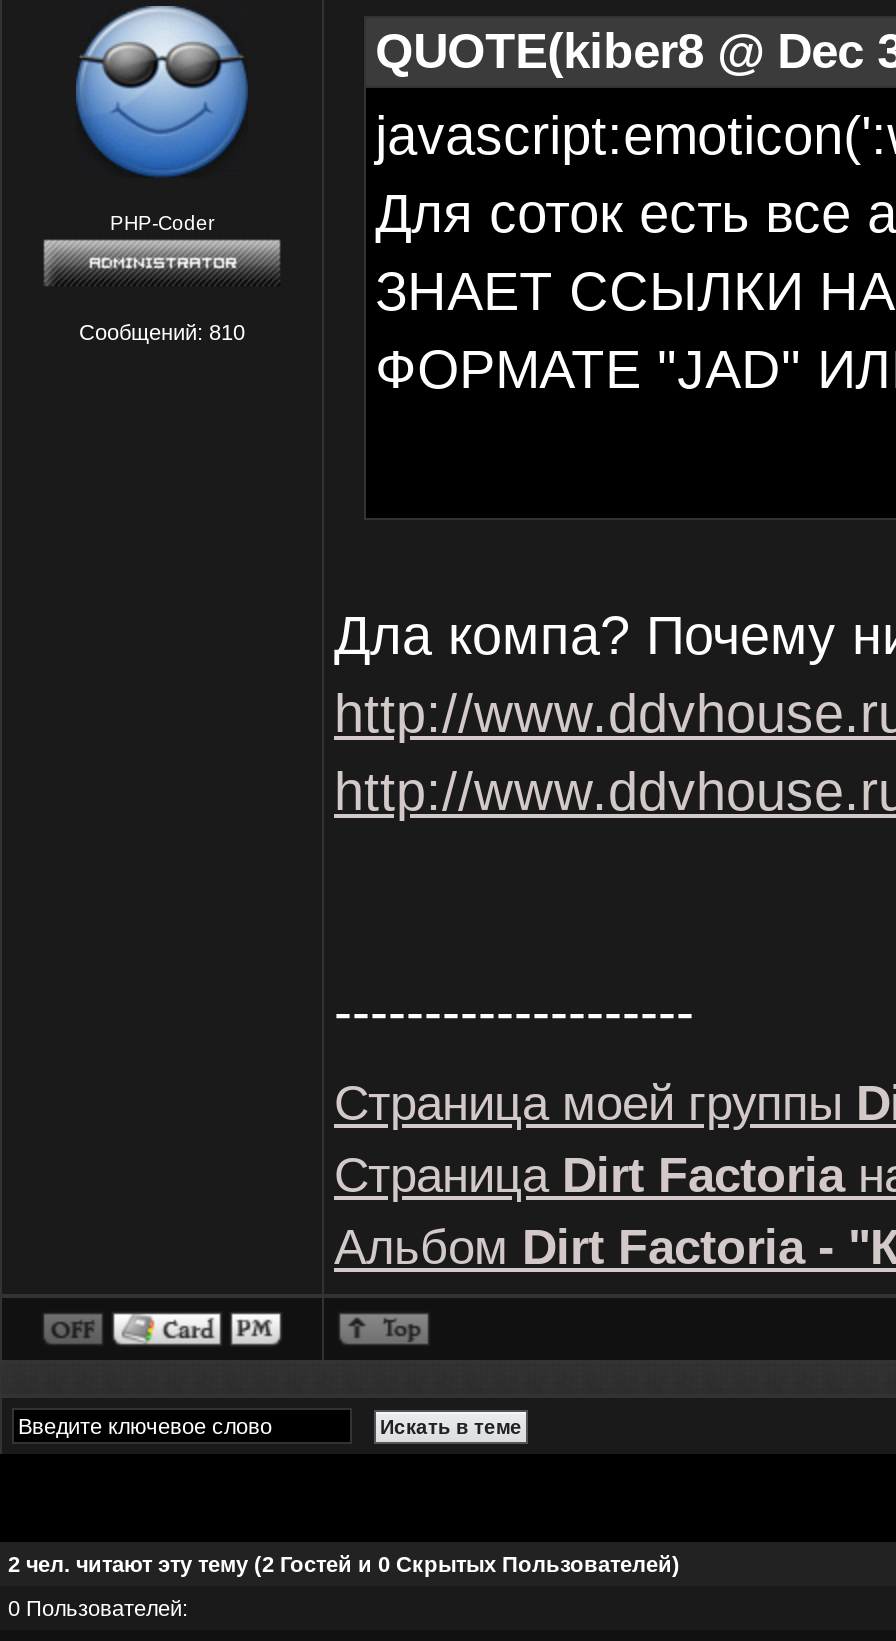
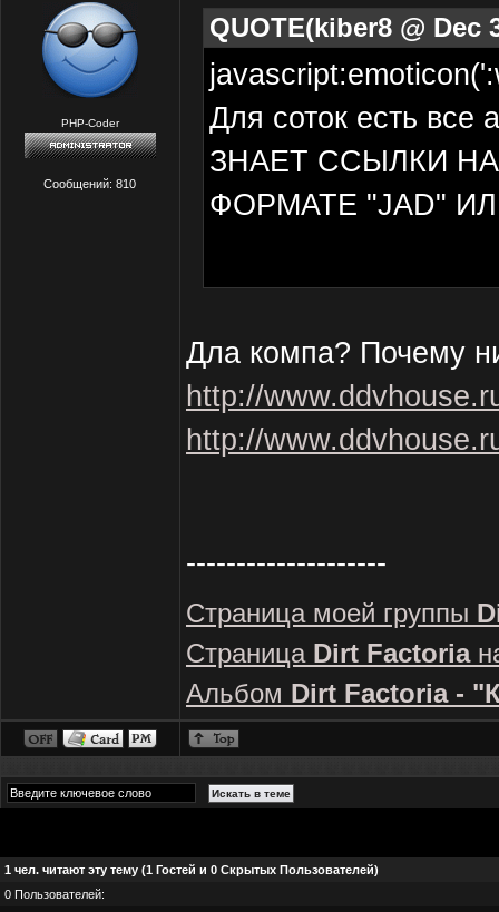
[8,1552,680,1576] 2 чел. читают эту тему (2 Гостей и 0 Скрытых Пользователей) -> [4,863,379,876] 1 чел. читают эту тему (1 Гостей и 0 Скрытых Пользователей)

